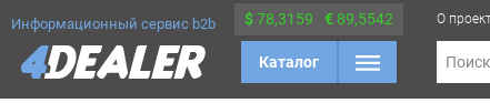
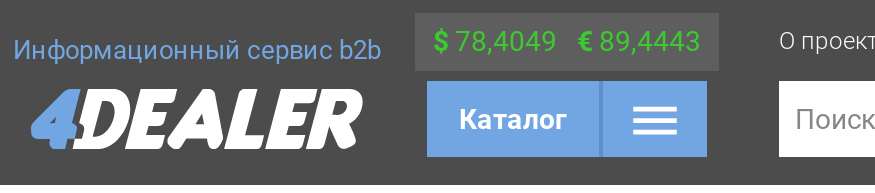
[244,10,313,28] $78,3159 -> [433,25,557,57] $78,4049
[324,10,393,28] €89,5542 -> [577,25,701,57] €89,4443

